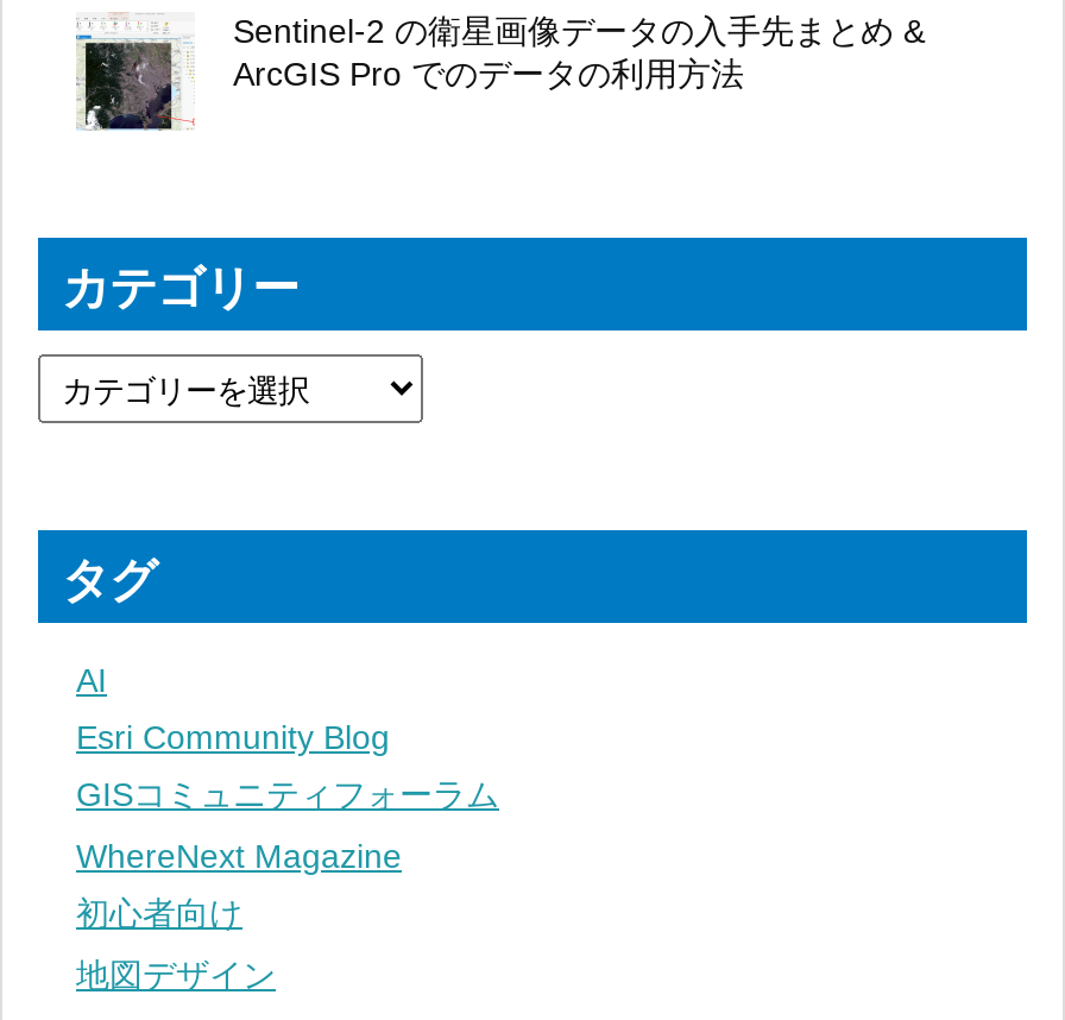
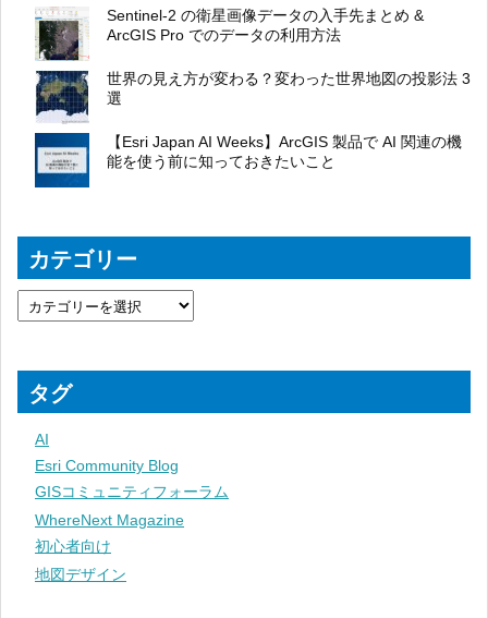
none -> [34,132,90,189] [image]
none -> [35,70,471,171] [image] | 世界の見え方が変わる？変わった世界地図の投影法 3 | 選 | 【Esri Japan AI Weeks】ArcGIS 製品で AI 関連の機 | 能を使う前に知っておきたいこと

